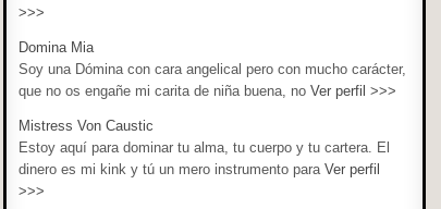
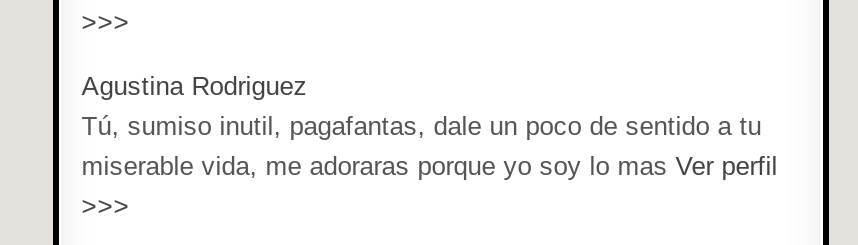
[19,39,406,177] Domina Mia | Soy una Dómina con cara angelical pero con mucho carácter, | que no os engañe mi carita de niña buena, no Ver perfil >>> | Mistress Von Caustic | Estoy aquí para dominar tu alma, tu cuerpo y tu cartera. El | dinero es mi kink y tú un mero instrumento para Ver perfil -> [81,72,777,182] Agustina Rodriguez | Tú, sumiso inutil, pagafantas, dale un poco de sentido a tu | miserable vida, me adoraras porque yo soy lo mas Ver perfil

